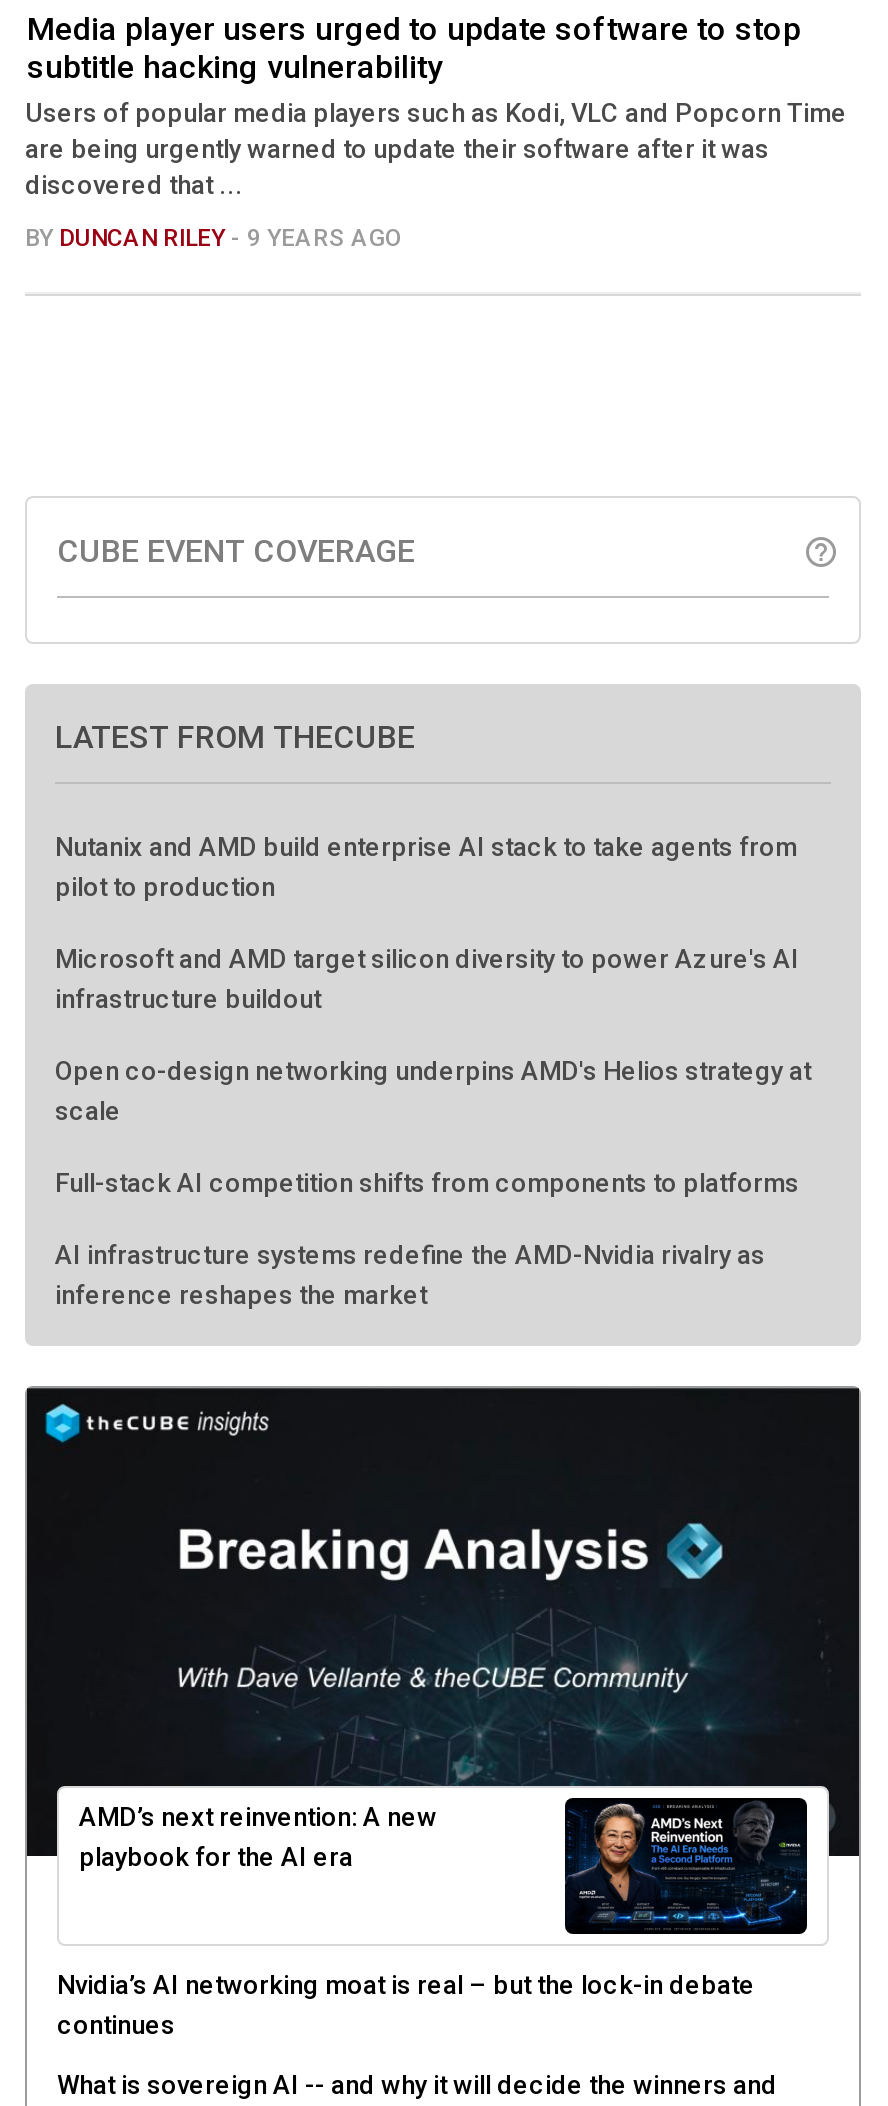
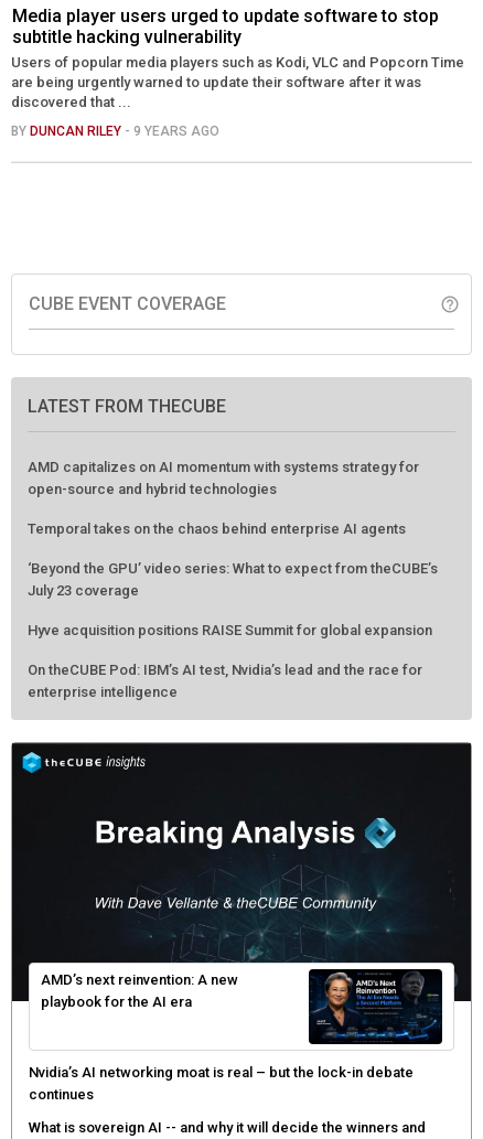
[55,831,797,901] Nutanix and AMD build enterprise AI stack to take agents from | pilot to production -> [28,458,419,497] AMD capitalizes on AI momentum with systems strategy for | open-source and hybrid technologies
[55,943,799,1013] Microsoft and AMD target silicon diversity to power Azure's AI | infrastructure buildout -> [28,520,406,536] Temporal takes on the chaos behind enterprise AI agents
[55,1055,811,1125] Open co-design networking underpins AMD's Helios strategy at | scale -> [28,560,438,598] ‘Beyond the GPU’ video series: What to expect from theCUBE’s | July 23 coverage
[55,1167,799,1197] Full-stack AI competition shifts from components to platforms -> [28,621,432,638] Hyve acquisition positions RAISE Summit for global expansion
[55,1239,765,1309] AI infrastructure systems redefine the AMD-Nvidia rivalry as | inference reshapes the market -> [28,661,422,700] On theCUBE Pod: IBM’s AI test, Nvidia’s lead and the race for | enterprise intelligence

